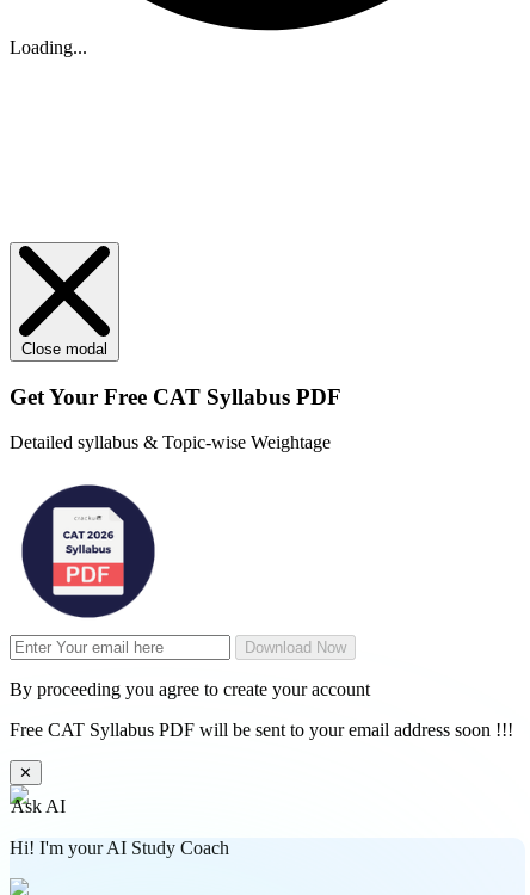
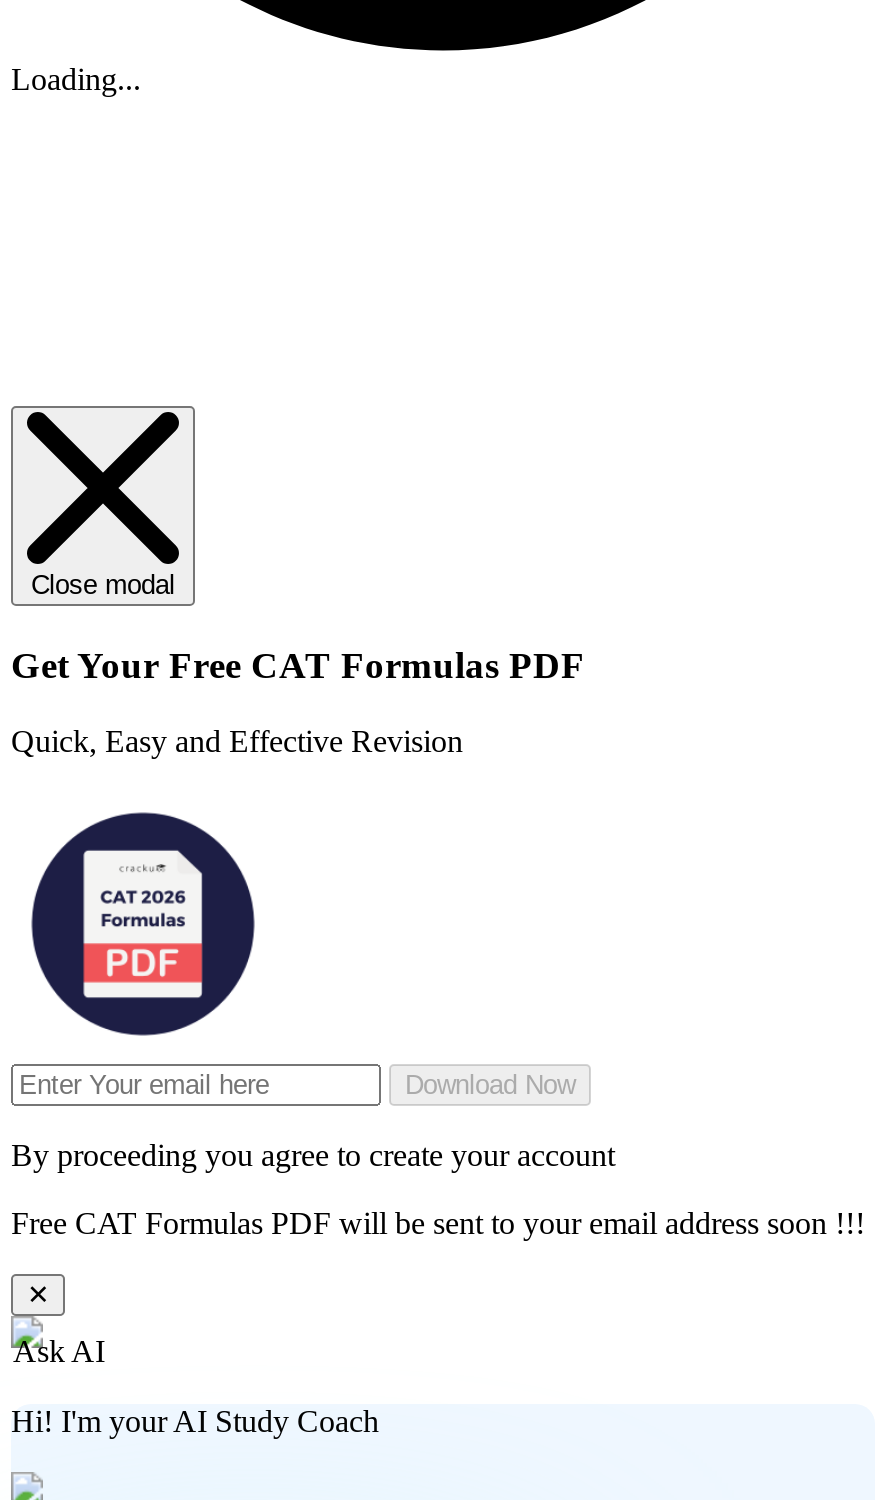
[10,384,341,409] Get Your Free CAT Syllabus PDF -> [11,643,585,685] Get Your Free CAT Formulas PDF
[10,432,331,453] Detailed syllabus & Topic-wise Weightage -> [11,725,463,759] Quick, Easy and Effective Revision
[10,720,513,740] Free CAT Syllabus PDF will be sent to your email address soon !!! -> [11,1207,865,1241] Free CAT Formulas PDF will be sent to your email address soon !!!

